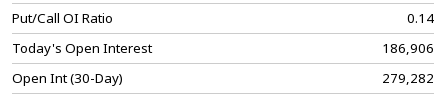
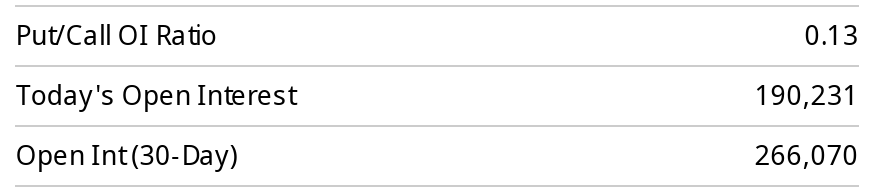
[407,9,434,27] 0.14 -> [805,16,859,52] 0.13
[382,39,434,57] 186,906 -> [755,76,859,112] 190,231
[382,69,434,87] 279,282 -> [755,136,859,172] 266,070

